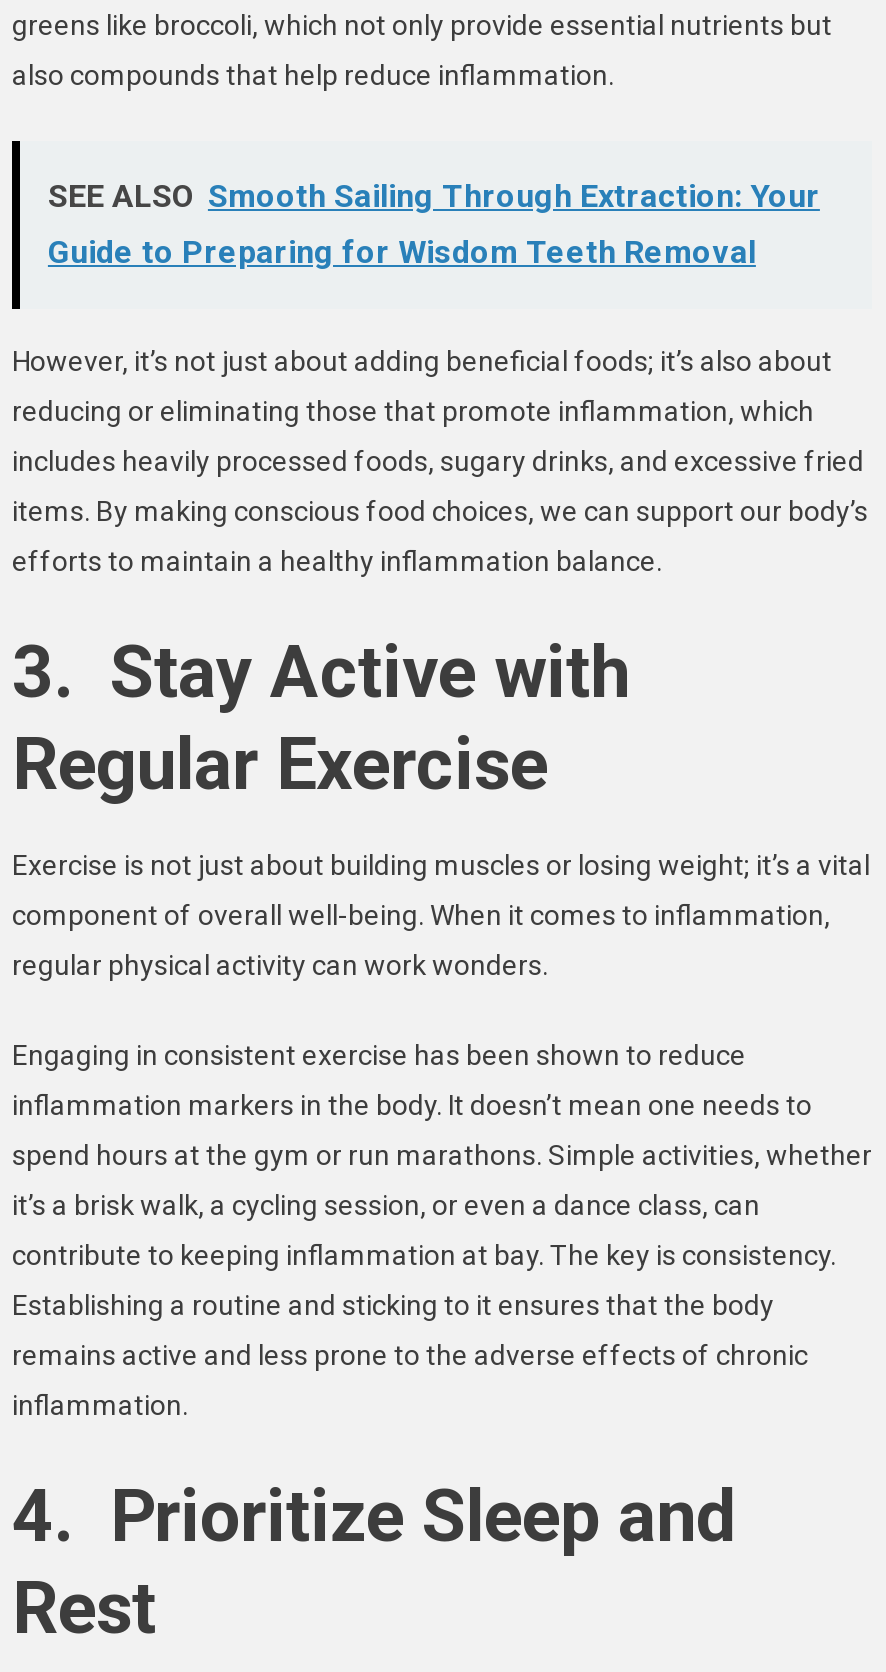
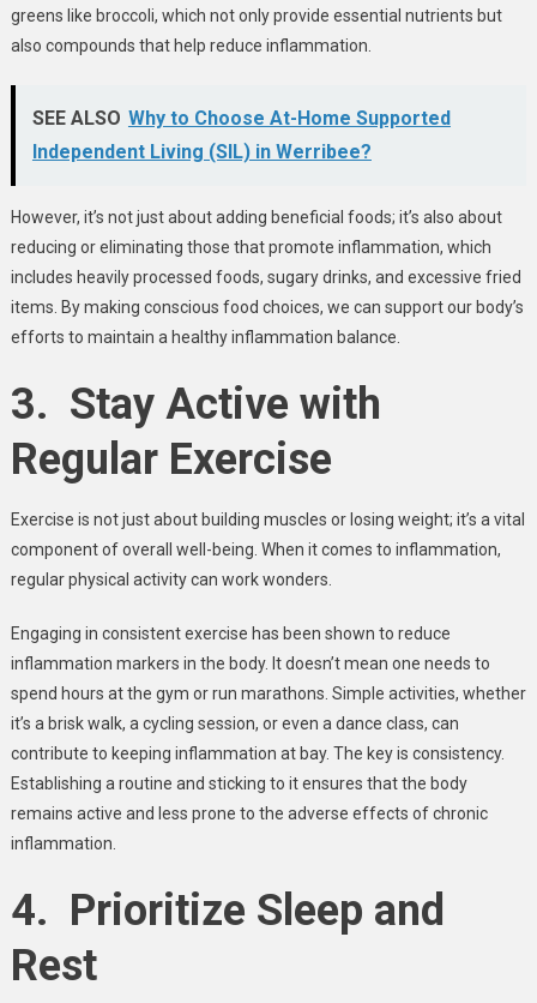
[48,176,820,214] SEE ALSO Smooth Sailing Through Extraction: Your -> [32,106,451,129] SEE ALSO Why to Choose At-Home Supported
[48,232,756,270] Guide to Preparing for Wisdom Teeth Removal -> [32,140,372,163] Independent Living (SIL) in Werribee?

